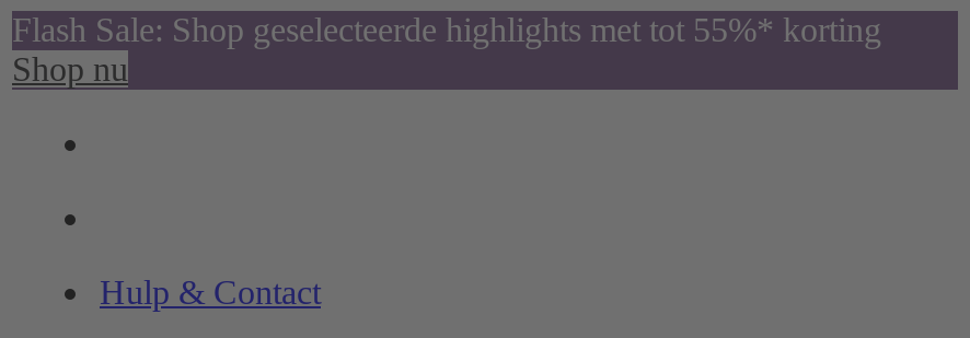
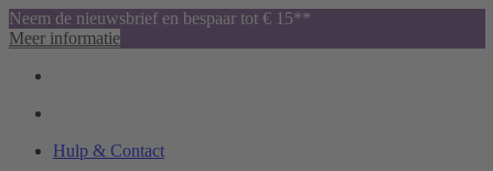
[12,11,881,88] Flash Sale: Shop geselecteerde highlights met tot 55%* korting | Shop nu -> [9,9,311,47] Neem de nieuwsbrief en bespaar tot € 15** | Meer informatie

